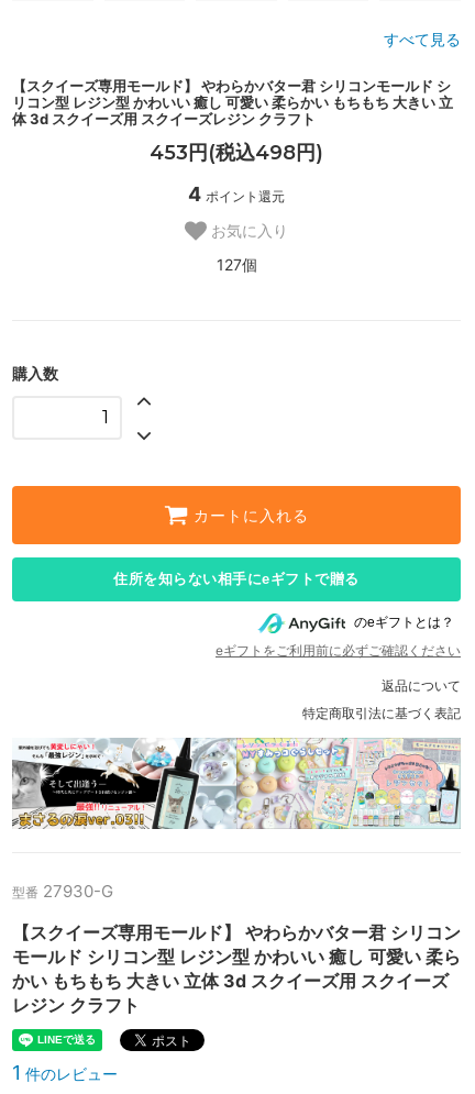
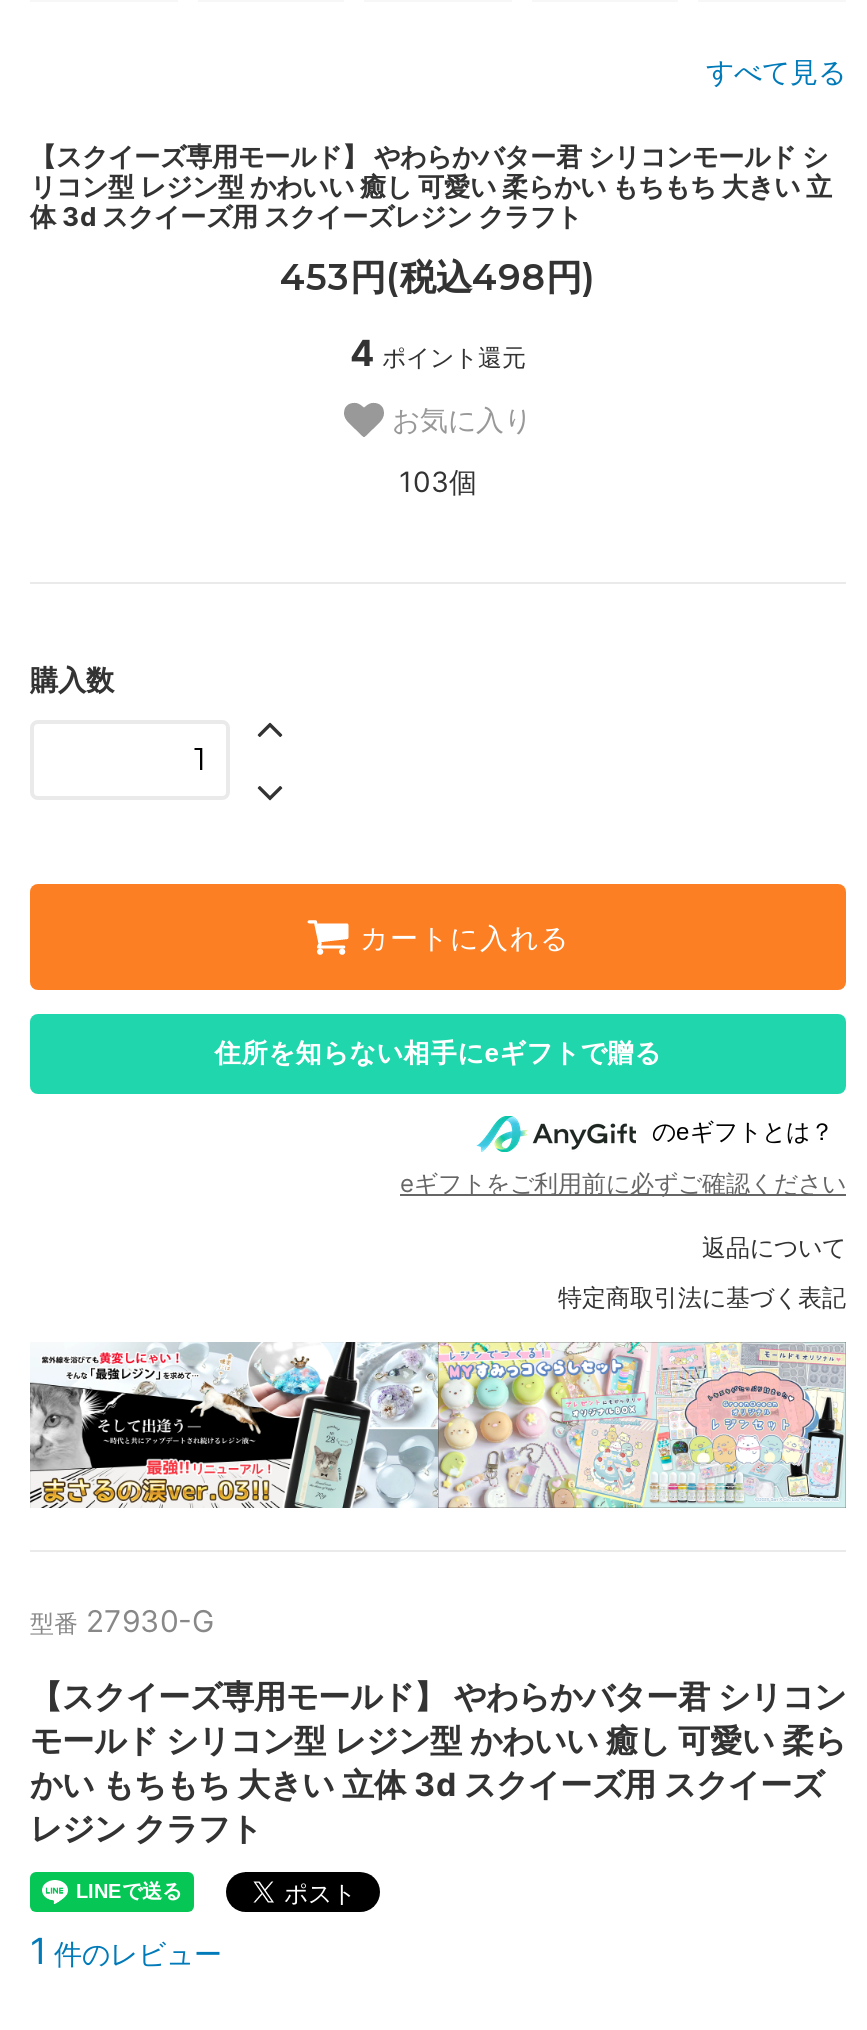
[216,256,257,274] 127個 -> [399,465,477,499] 103個

